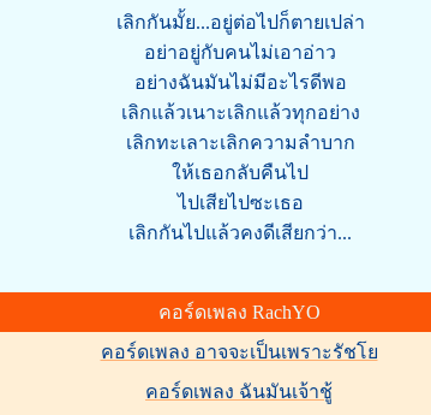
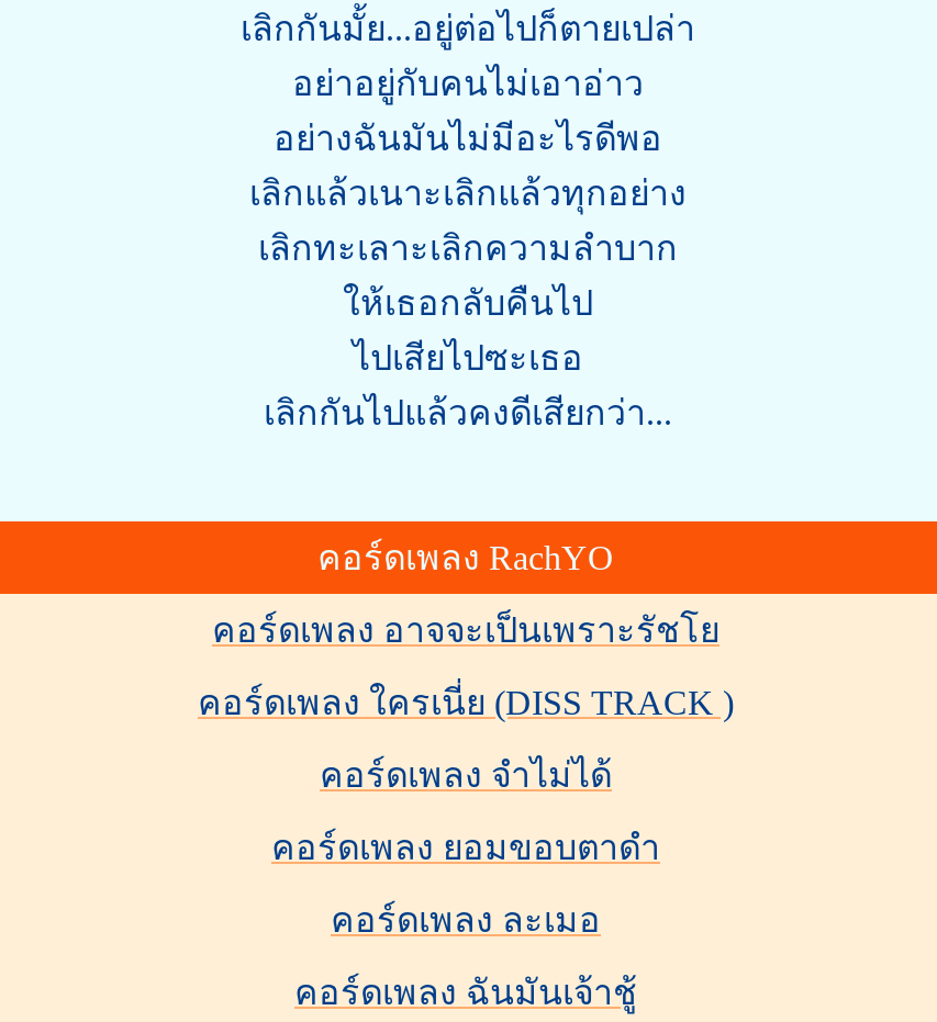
none -> [198,684,734,939] คอร์ดเพลง ใครเนี่ย (DISS TRACK ) | คอร์ดเพลง จำไม่ได้ | คอร์ดเพลง ยอมขอบตาดำ | คอร์ดเพลง ละเมอ

